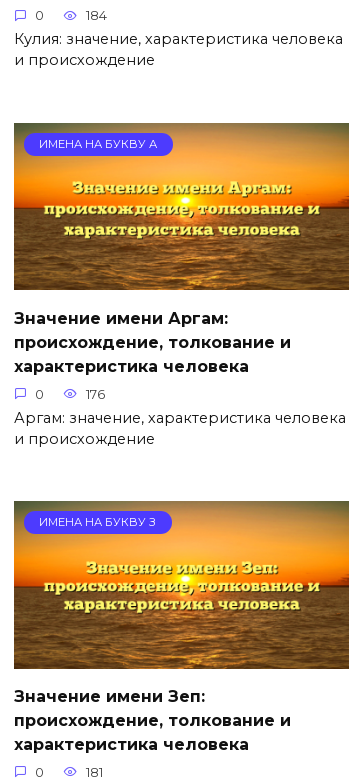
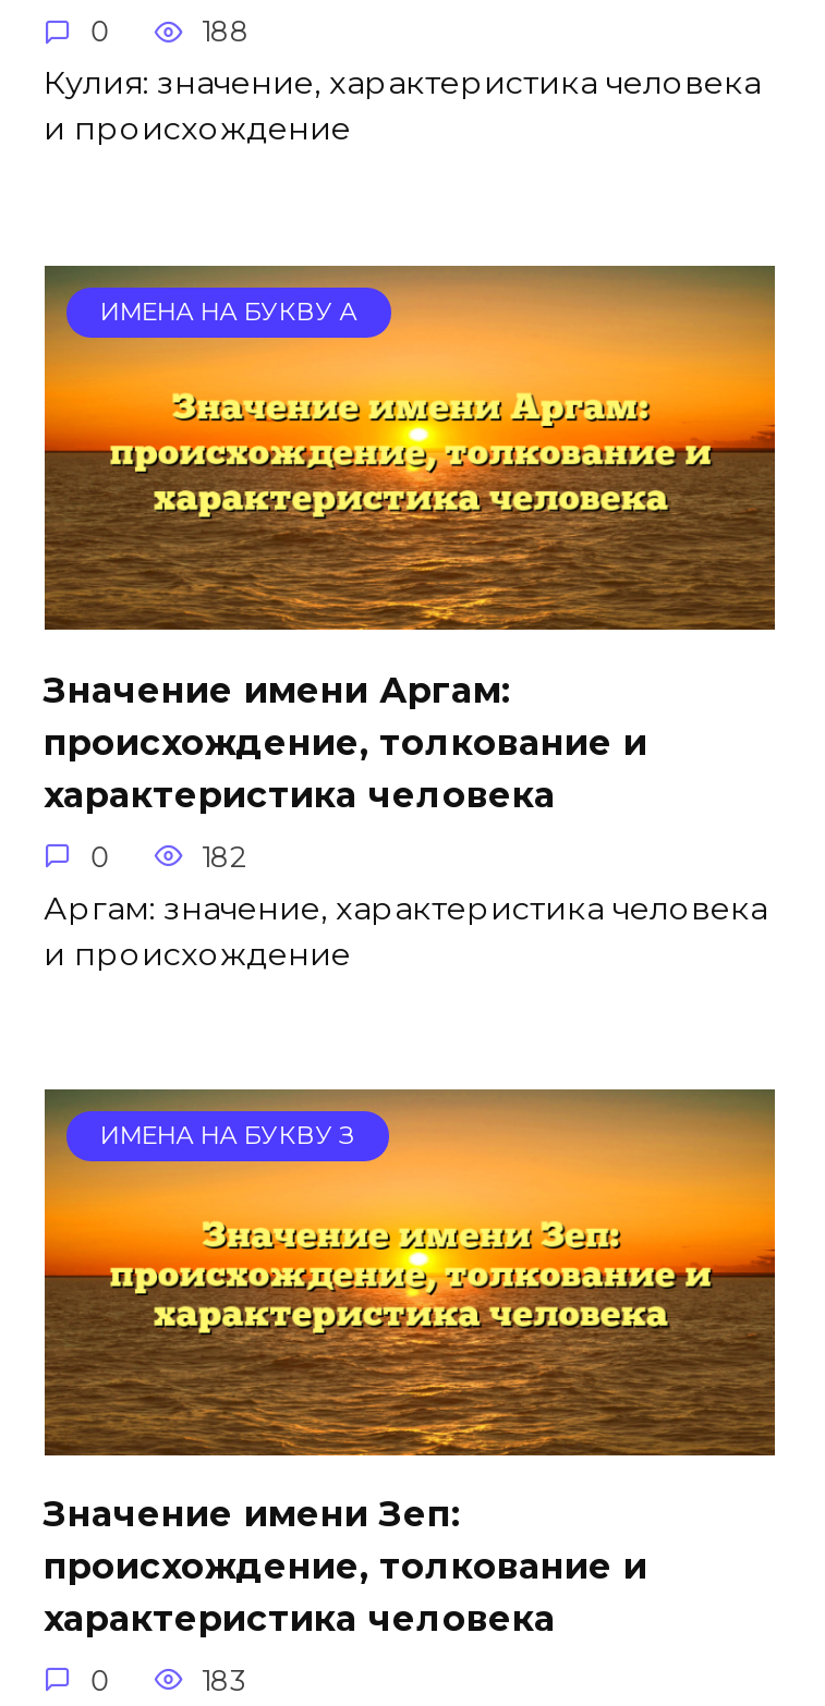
[86,8,107,23] 184 -> [202,16,250,49] 188
[86,387,105,402] 176 -> [202,840,245,873] 182
[86,765,103,780] 181 -> [202,1665,247,1697] 183

